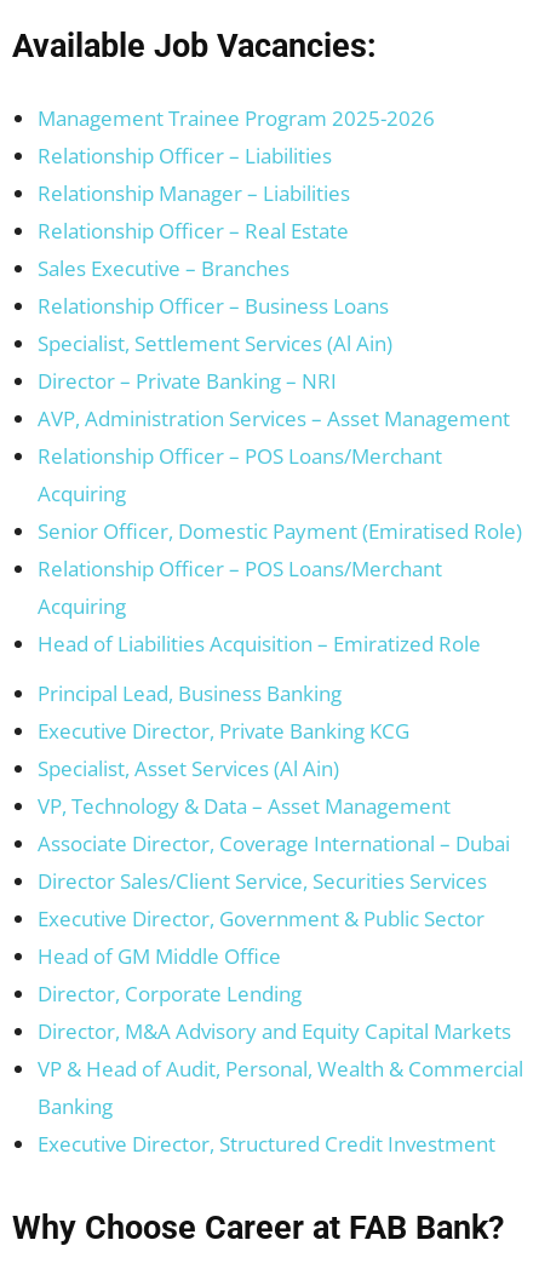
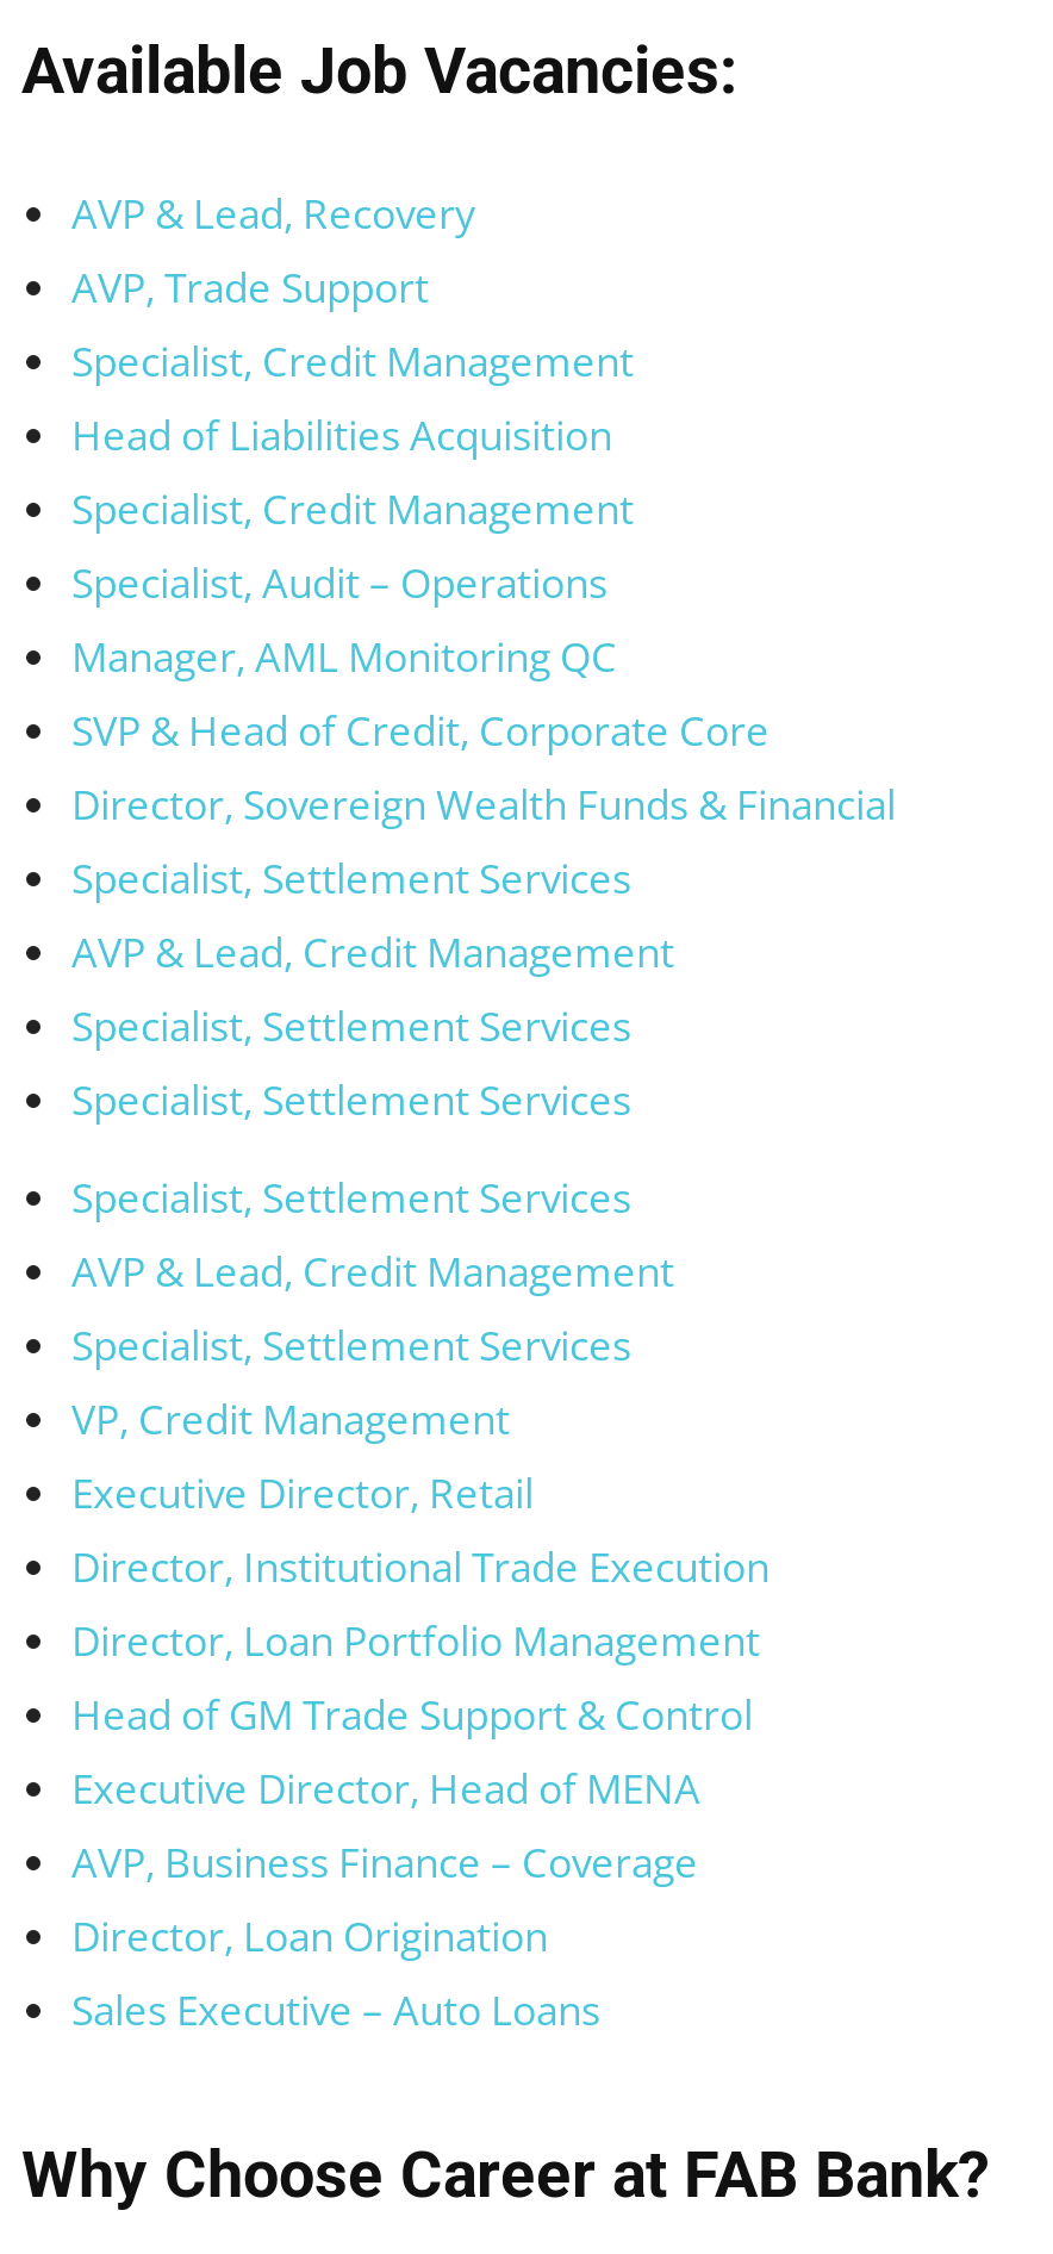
[38,104,522,658] Management Trainee Program 2025-2026 | Relationship Officer – Liabilities | Relationship Manager – Liabilities | Relationship Officer – Real Estate | Sales Executive – Branches | Relationship Officer – Business Loans | Specialist, Settlement Services (Al Ain) | Director – Private Banking – NRI | AVP, Administration Services – Asset Management | Relationship Officer – POS Loans/Merchant | Acquiring | Senior Officer, Domestic Payment (Emiratised Role) | Relationship Officer – POS Loans/Merchant | Acquiring | Head of Liabilities Acquisition – Emiratized Role -> [71,186,896,1127] AVP & Lead, Recovery | AVP, Trade Support | Specialist, Credit Management | Head of Liabilities Acquisition | Specialist, Credit Management | Specialist, Audit – Operations | Manager, AML Monitoring QC | SVP & Head of Credit, Corporate Core | Director, Sovereign Wealth Funds & Financial | Specialist, Settlement Services | AVP & Lead, Credit Management | Specialist, Settlement Services | Specialist, Settlement Services
[38,680,523,1158] Principal Lead, Business Banking | Executive Director, Private Banking KCG | Specialist, Asset Services (Al Ain) | VP, Technology & Data – Asset Management | Associate Director, Coverage International – Dubai | Director Sales/Client Service, Securities Services | Executive Director, Government & Public Sector | Head of GM Middle Office | Director, Corporate Lending | Director, M&A Advisory and Equity Capital Markets | VP & Head of Audit, Personal, Wealth & Commercial | Banking | Executive Director, Structured Credit Investment -> [71,1170,769,2038] Specialist, Settlement Services | AVP & Lead, Credit Management | Specialist, Settlement Services | VP, Credit Management | Executive Director, Retail | Director, Institutional Trade Execution | Director, Loan Portfolio Management | Head of GM Trade Support & Control | Executive Director, Head of MENA | AVP, Business Finance – Coverage | Director, Loan Origination | Sales Executive – Auto Loans

